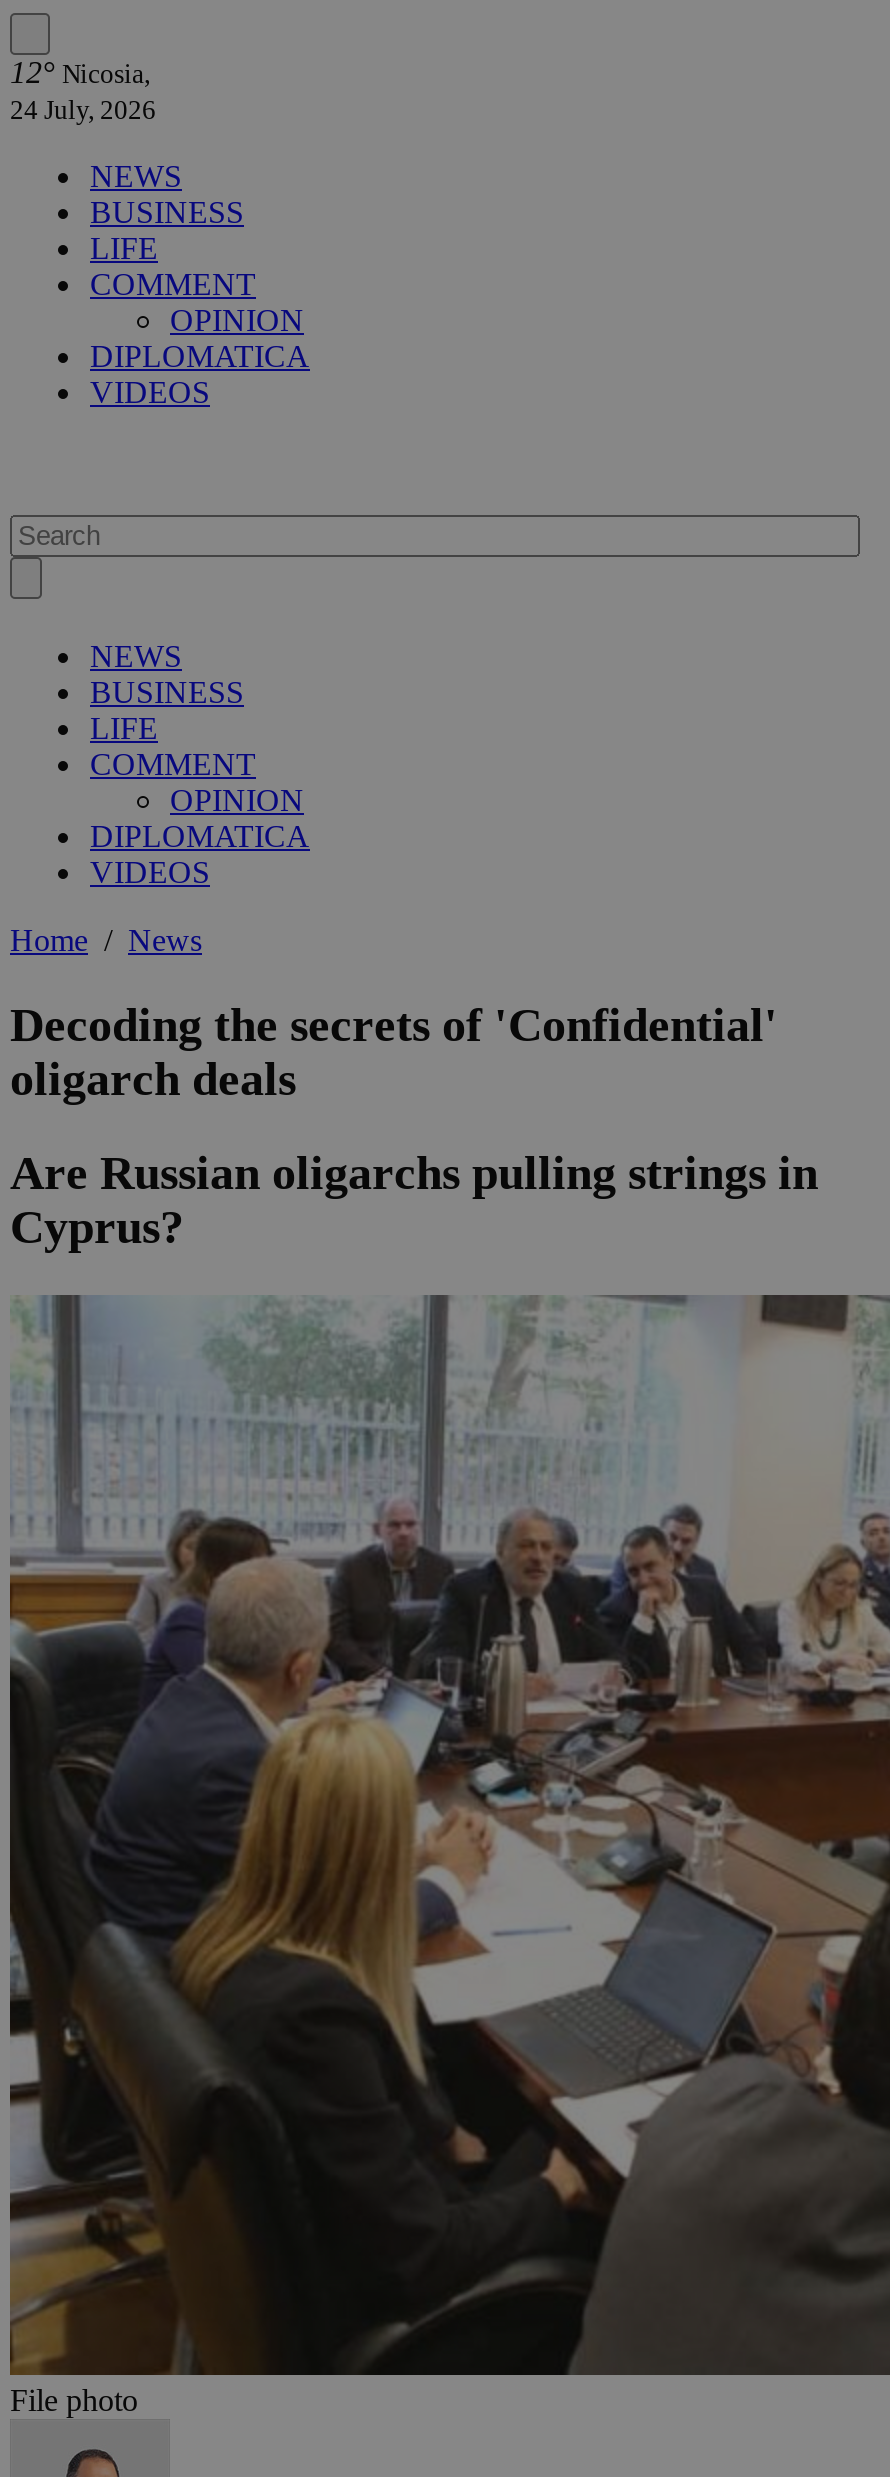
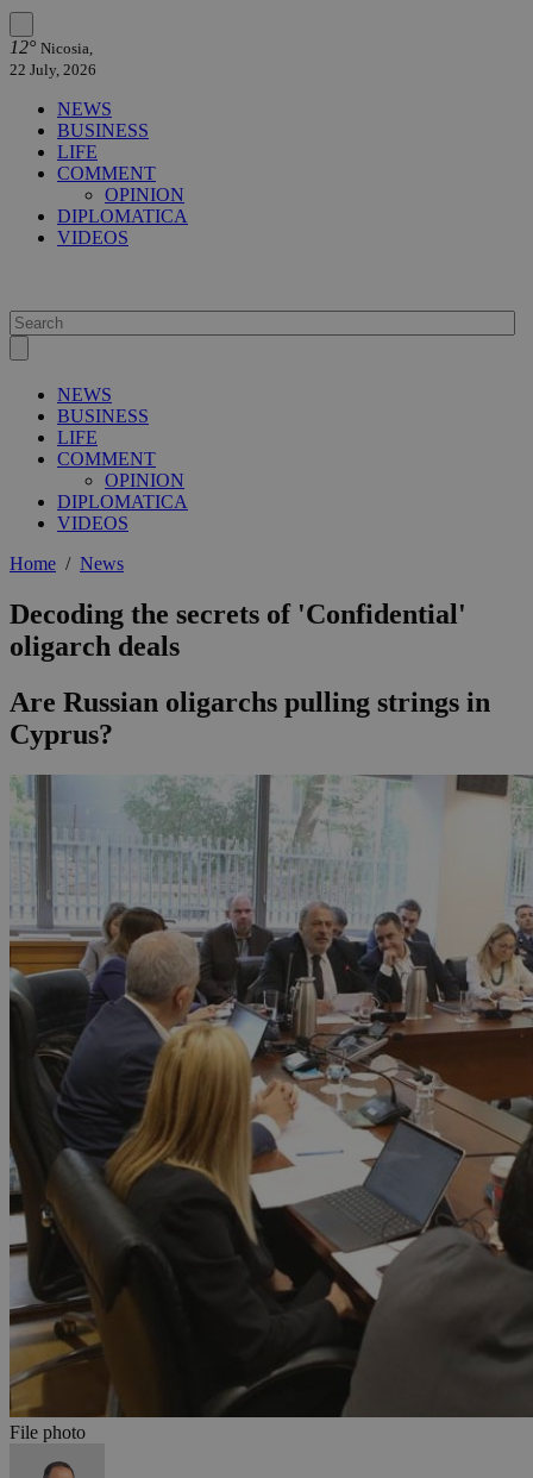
[10,96,156,126] 24 July, 2026 -> [10,61,96,79] 22 July, 2026

